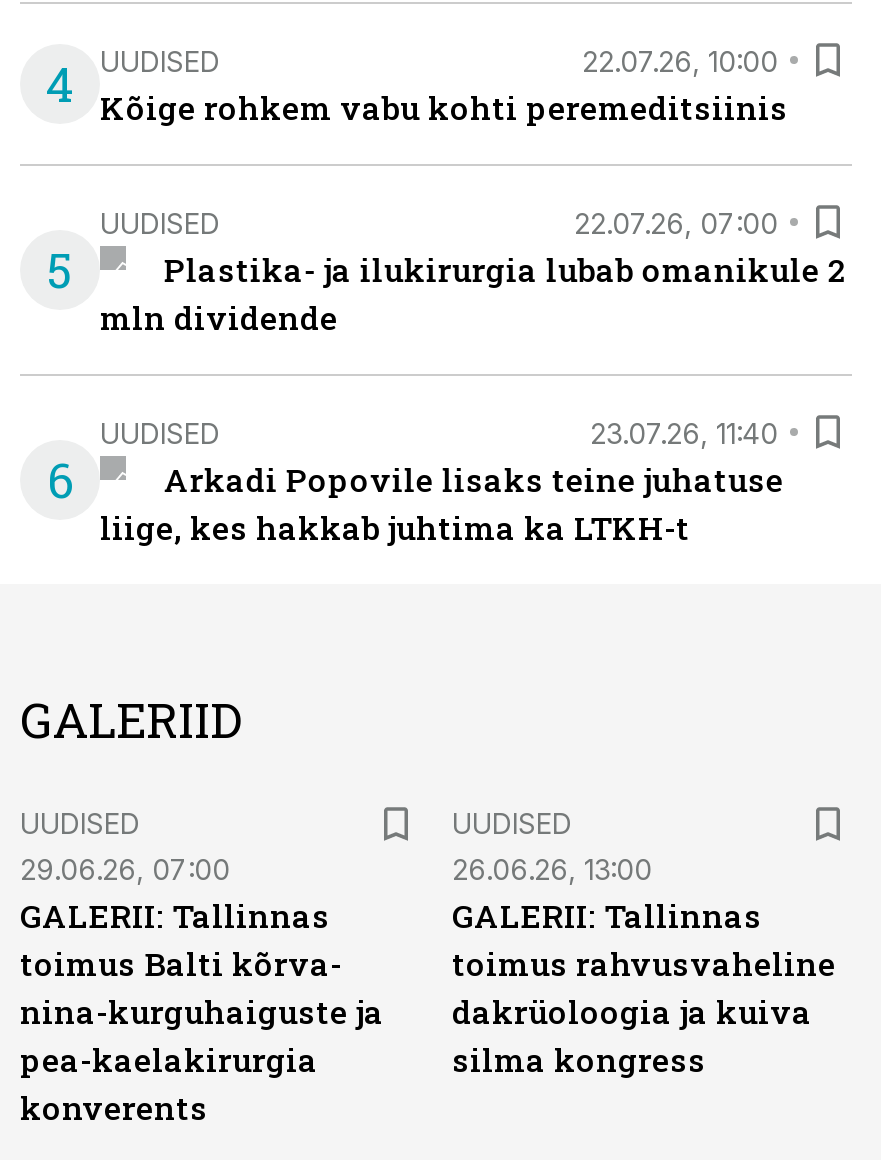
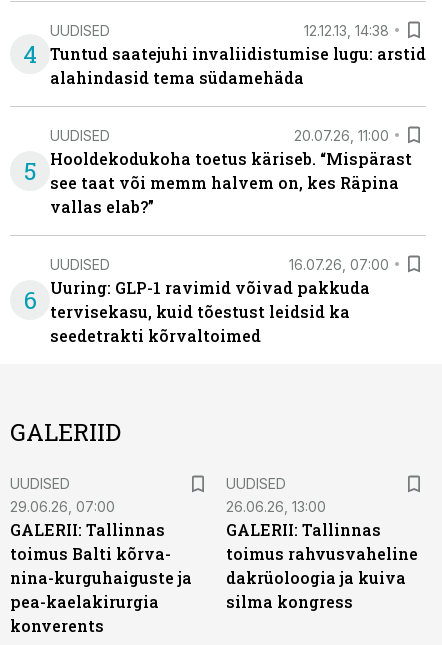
[100,43,788,128] 22.07.26, 10:00 | Kõige rohkem vabu kohti peremeditsiinis -> [50,21,426,88] 12.12.13, 14:38 | Tuntud saatejuhi invaliidistumise lugu: arstid | alahindasid tema südamehäda
[100,205,848,338] 22.07.26, 07:00 | Plastika- ja ilukirurgia lubab omanikule 2 | mln dividende -> [50,126,412,217] 20.07.26, 11:00 | Hooldekodukoha toetus käriseb. “Mispärast | see taat või memm halvem on, kes Räpina | vallas elab?”
[100,415,784,548] 23.07.26, 11:40 | Arkadi Popovile lisaks teine juhatuse | liige, kes hakkab juhtima ka LTKH-t -> [50,255,389,346] 16.07.26, 07:00 | Uuring: GLP-1 ravimid võivad pakkuda | tervisekasu, kuid tõestust leidsid ka | seedetrakti kõrvaltoimed

